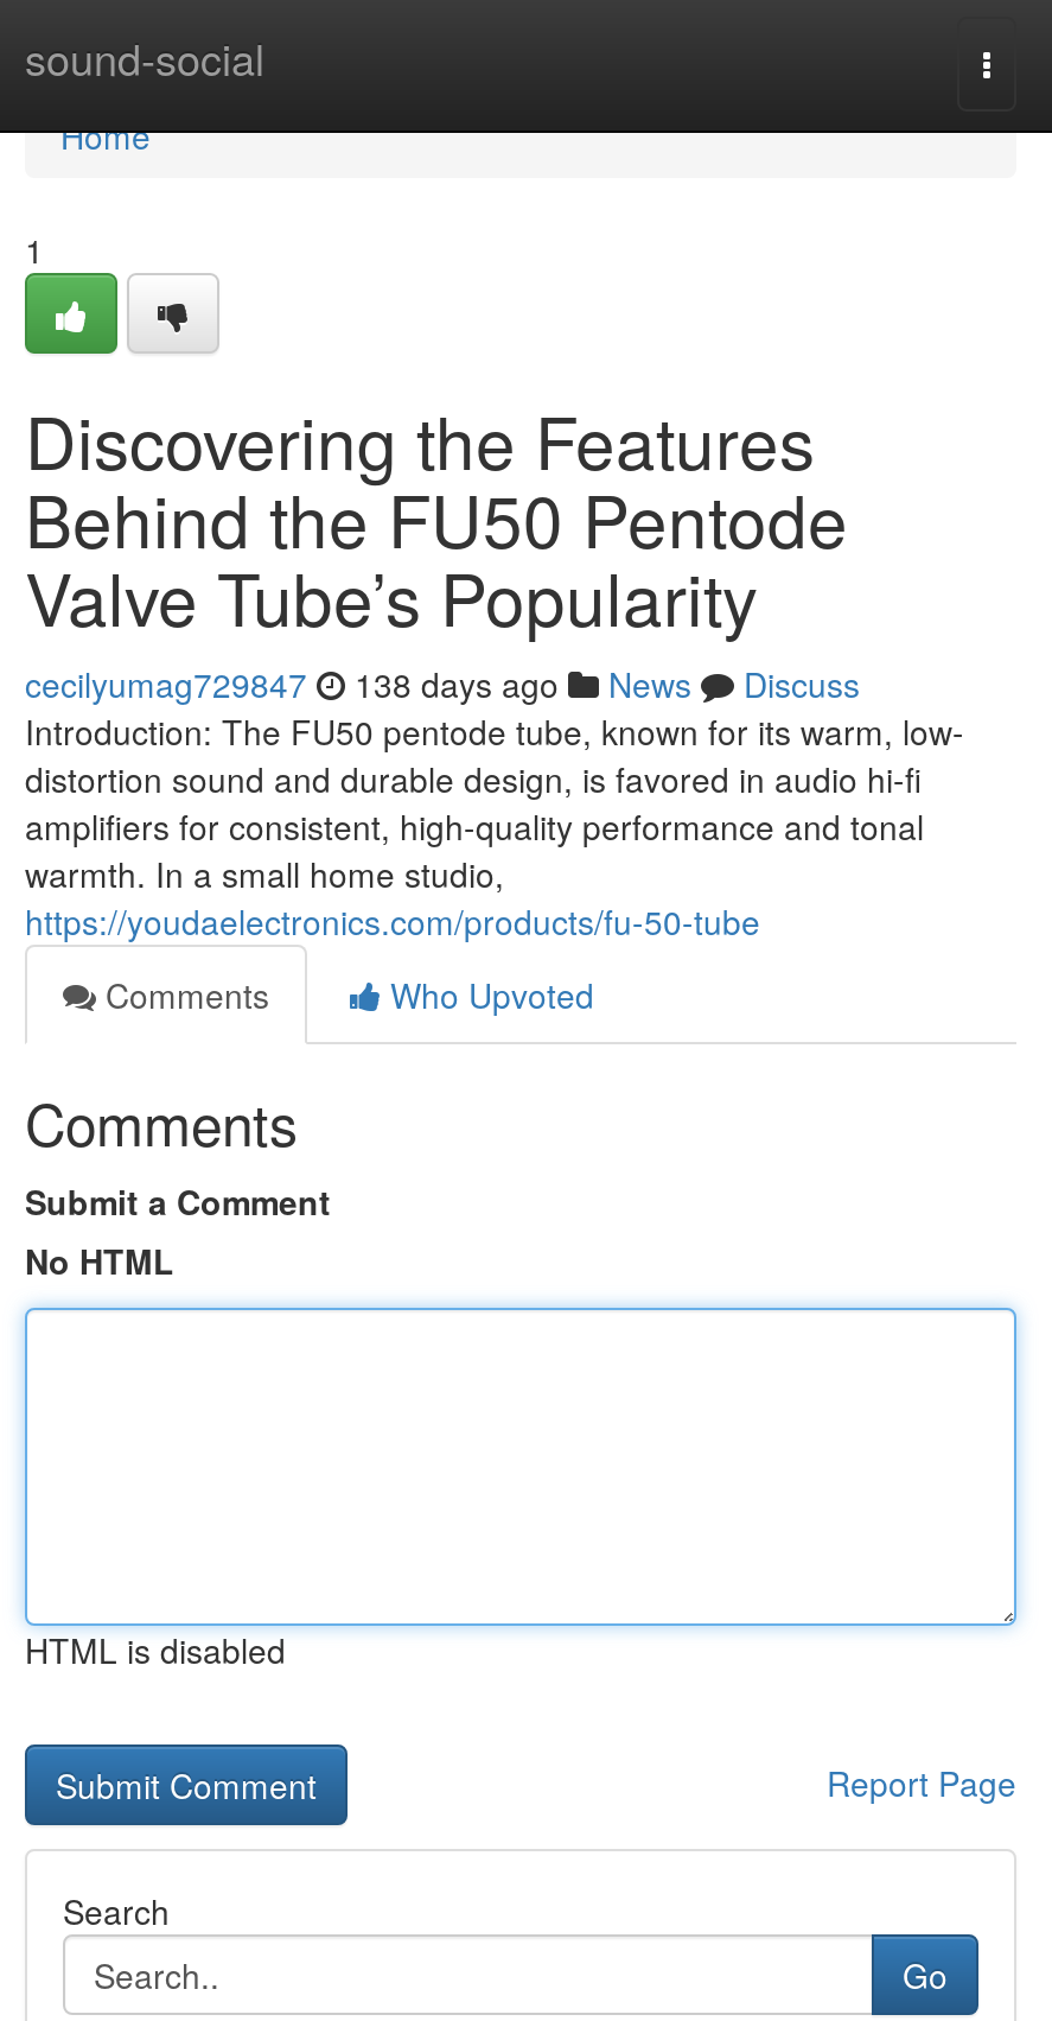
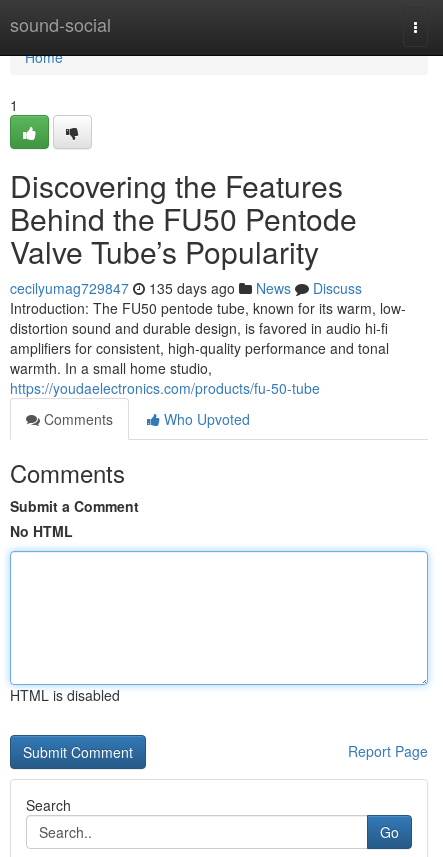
[25,660,860,707] cecilyumag729847 138 days ago News Discuss -> [10,278,362,298] cecilyumag729847 135 days ago News Discuss

